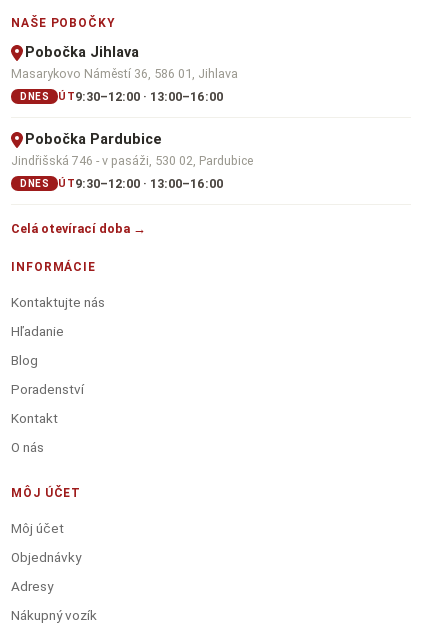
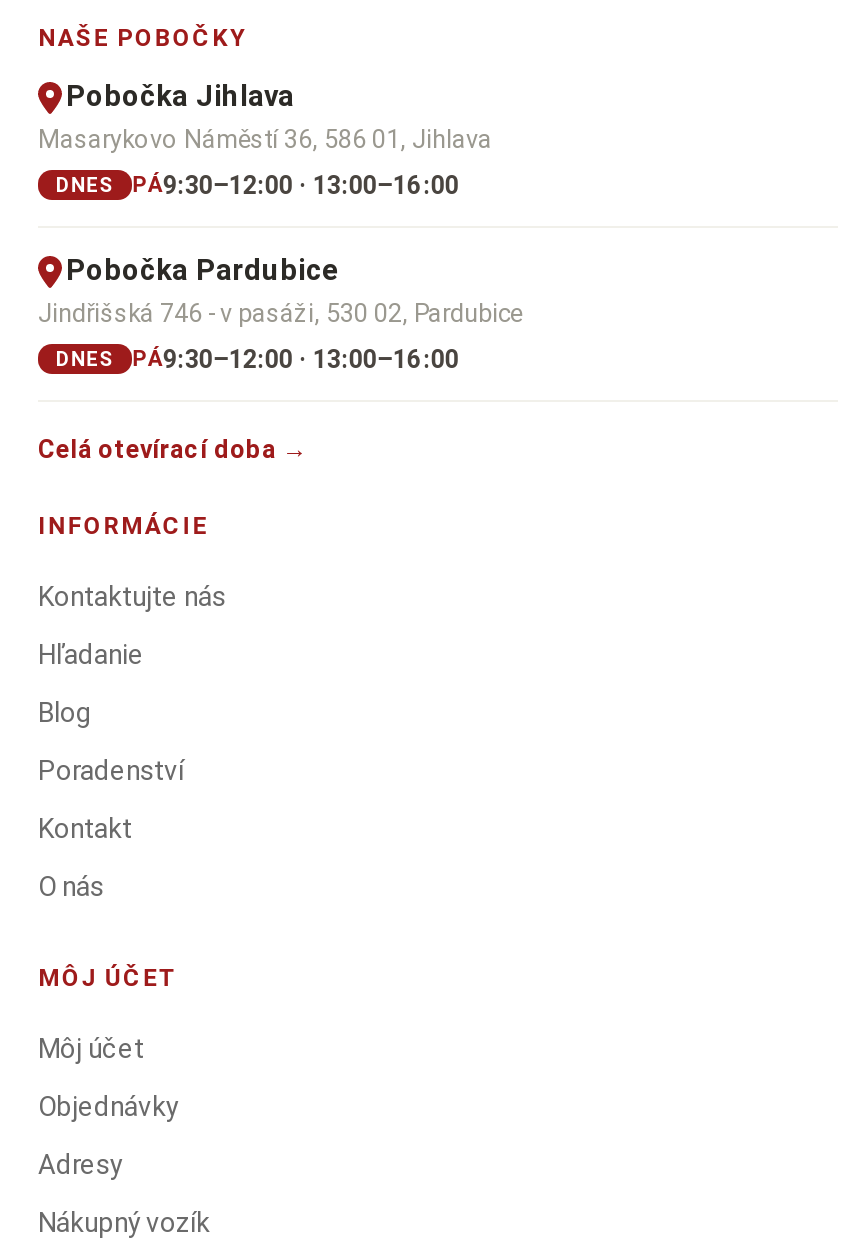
[20,89,223,104] DNES ÚT9:30–12:00 · 13:00–16:00 -> [56,170,459,200] DNES PÁ9:30–12:00 · 13:00–16:00
[20,176,223,191] DNES ÚT9:30–12:00 · 13:00–16:00 -> [56,344,459,374] DNES PÁ9:30–12:00 · 13:00–16:00

